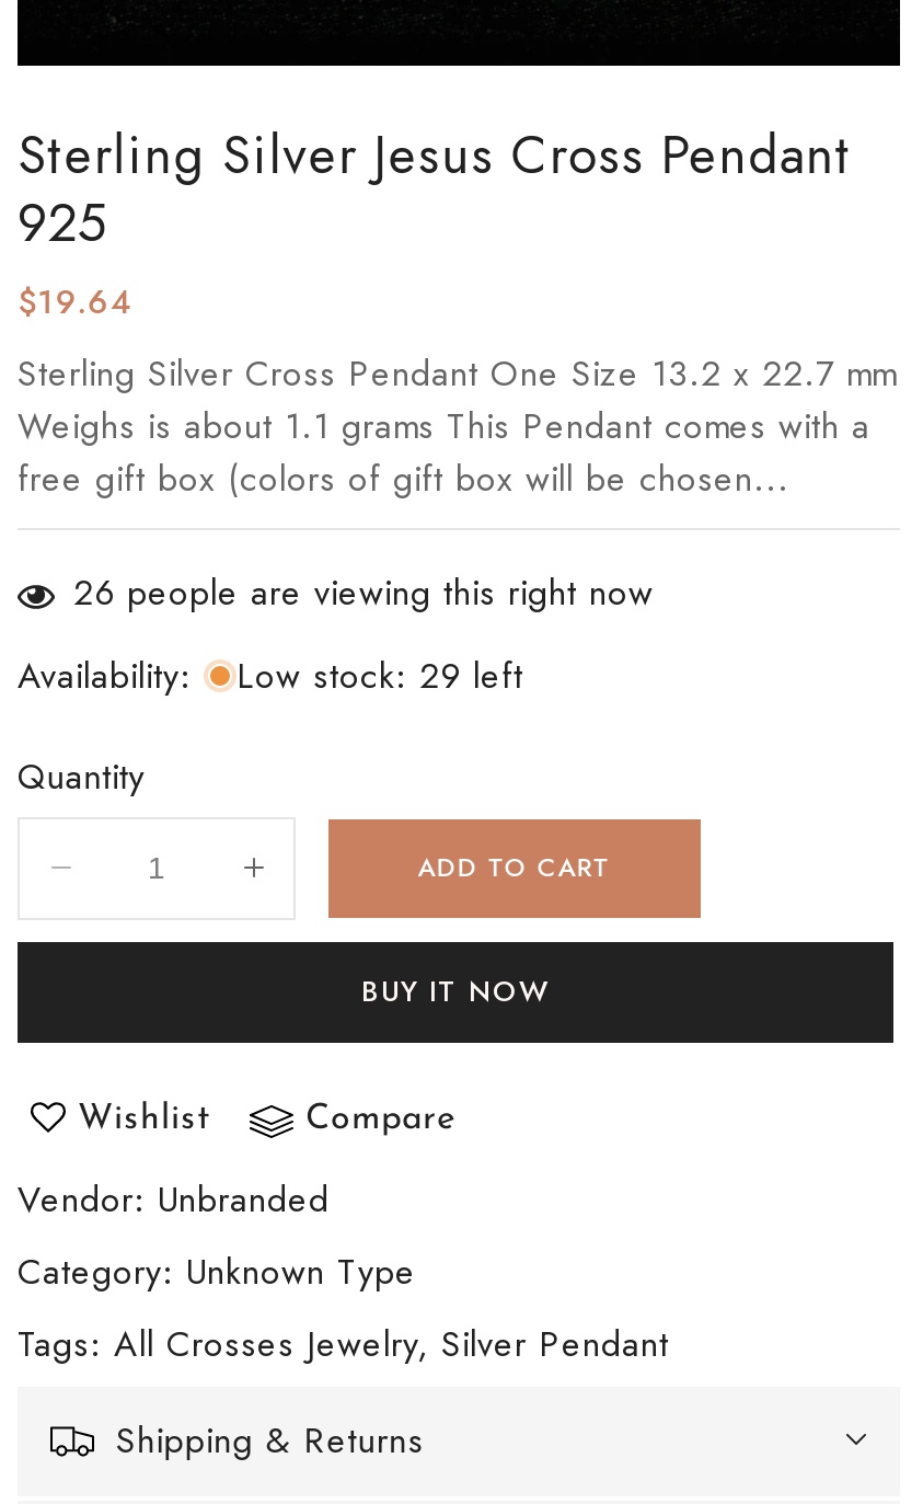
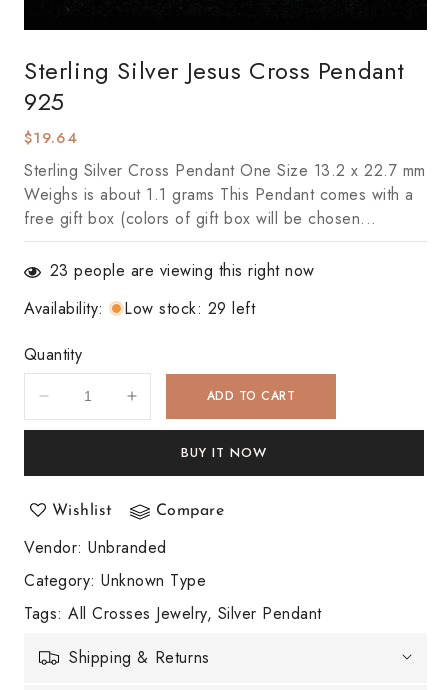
[73,567,654,618] 26 people are viewing this right now -> [49,259,314,282] 23 people are viewing this right now

